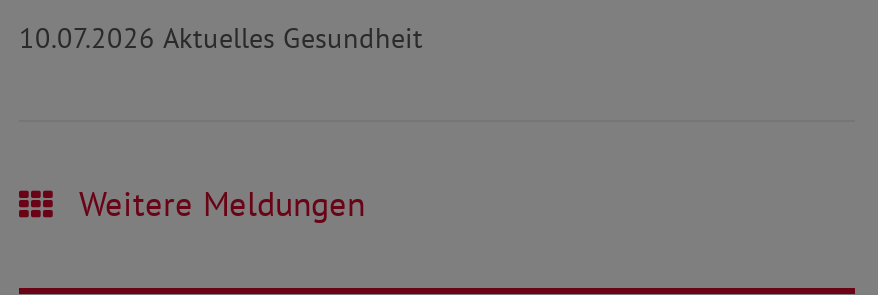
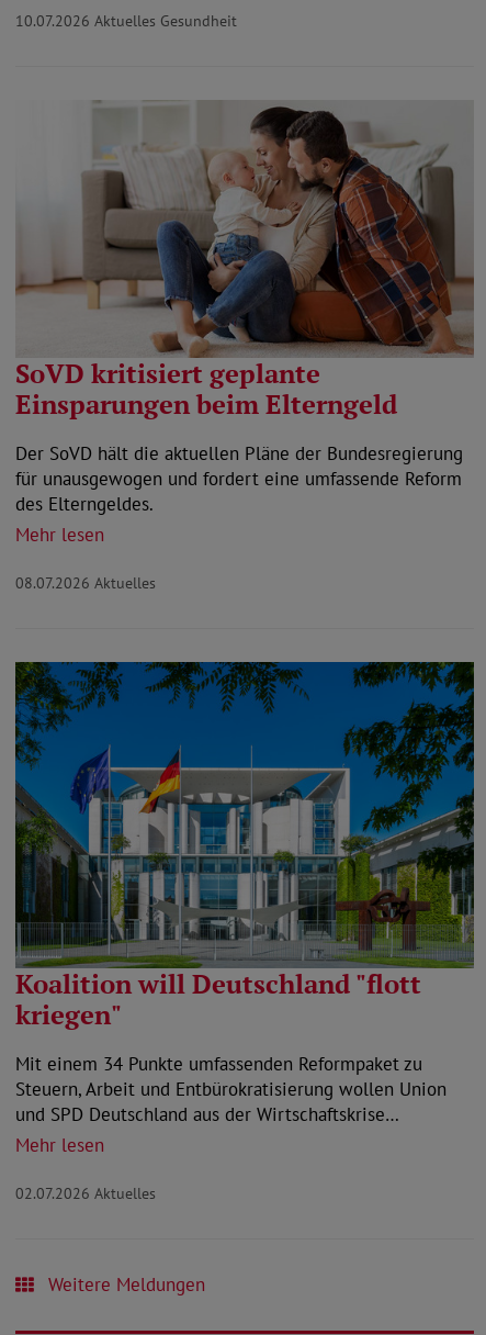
none -> [14,661,475,1204] [image] | Koalition will Deutschland "flott | kriegen" | Mit einem 34 Punkte umfassenden Reformpaket zu | Steuern, Arbeit und Entbürokratisierung wollen Union | und SPD Deutschland aus der Wirtschaftskrise… | Mehr lesen | 02.07.2026 Aktuelles
none -> [15,100,474,593] [image] | SoVD kritisiert geplante | Einsparungen beim Elterngeld | Der SoVD hält die aktuellen Pläne der Bundesregierung | für unausgewogen und fordert eine umfassende Reform | des Elterngeldes. | Mehr lesen | 08.07.2026 Aktuelles

